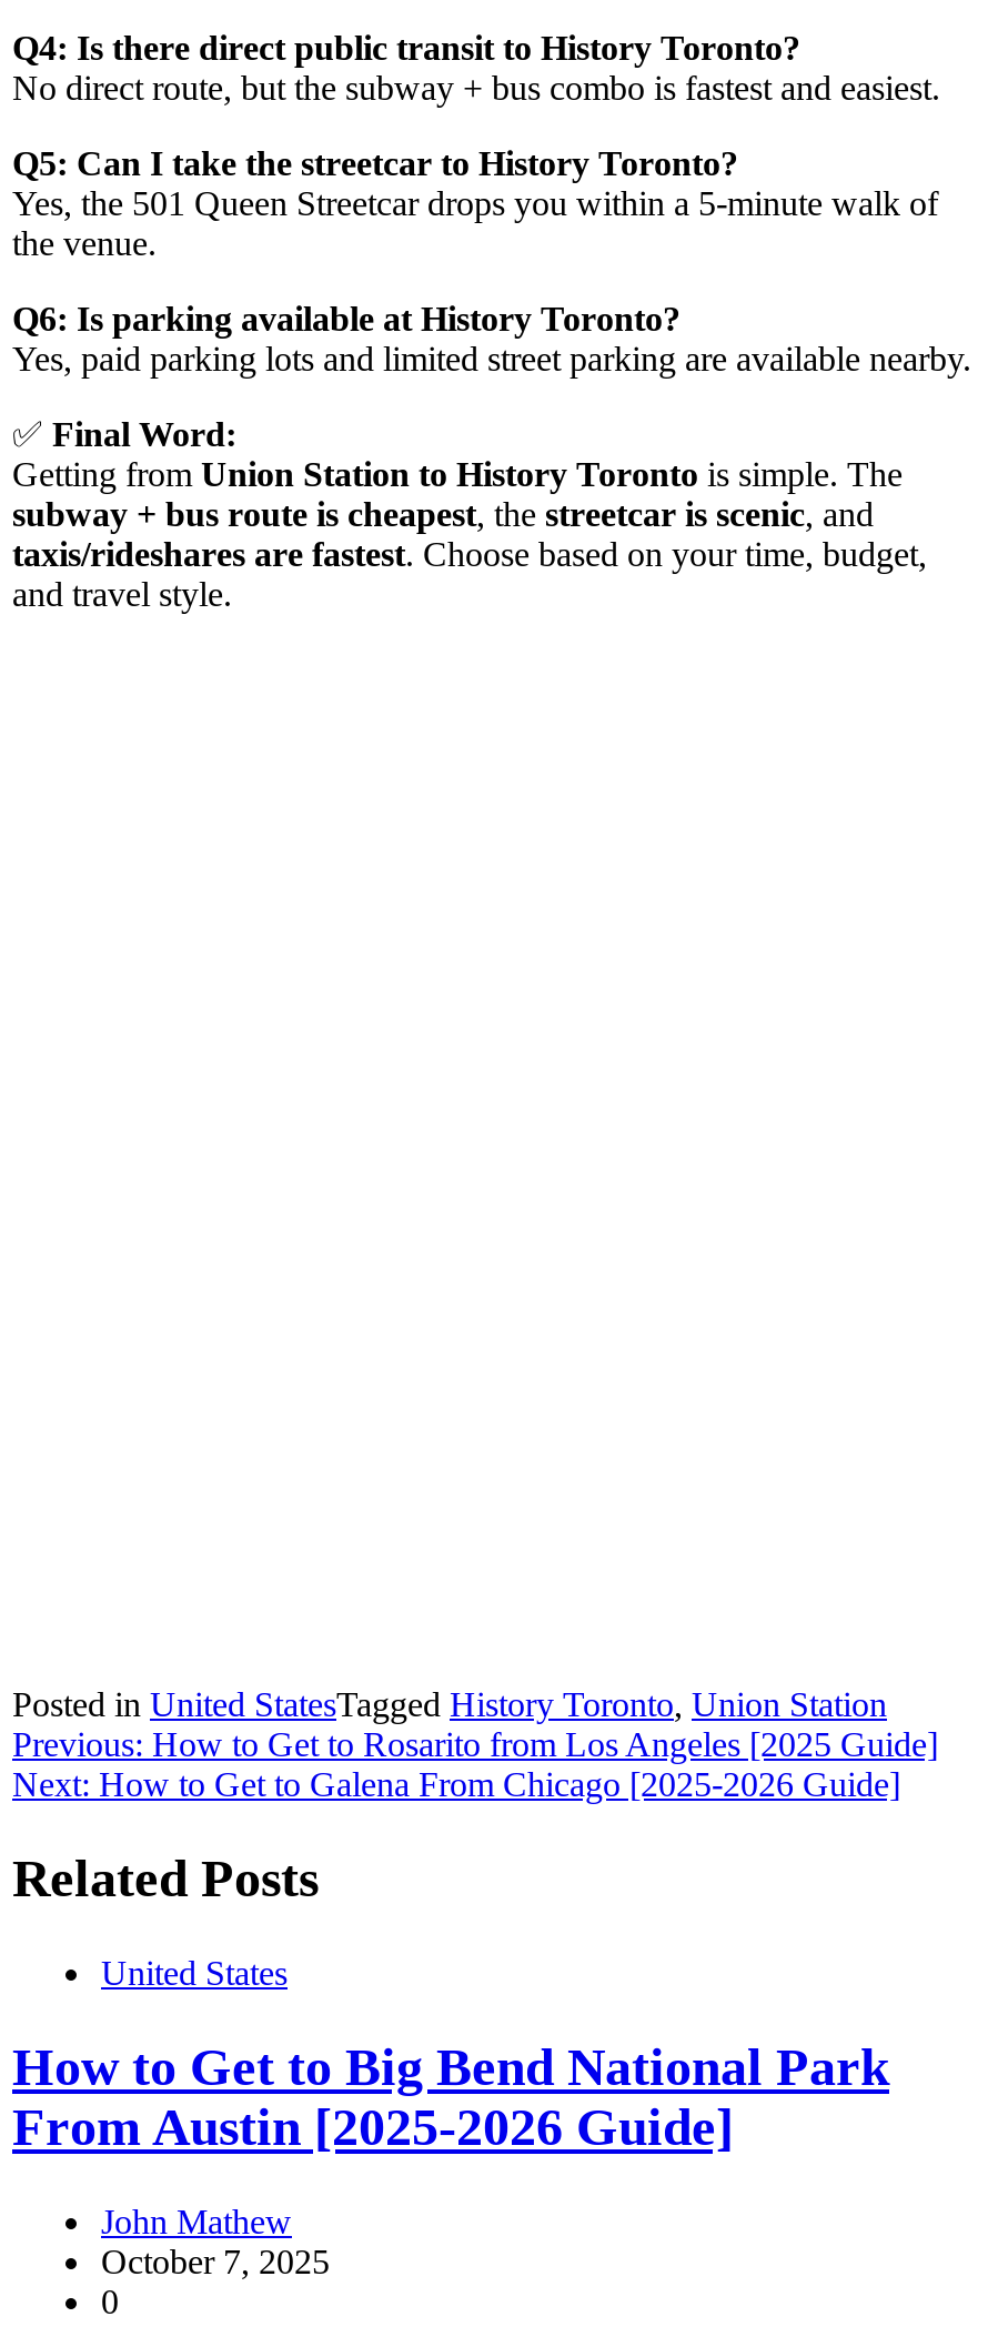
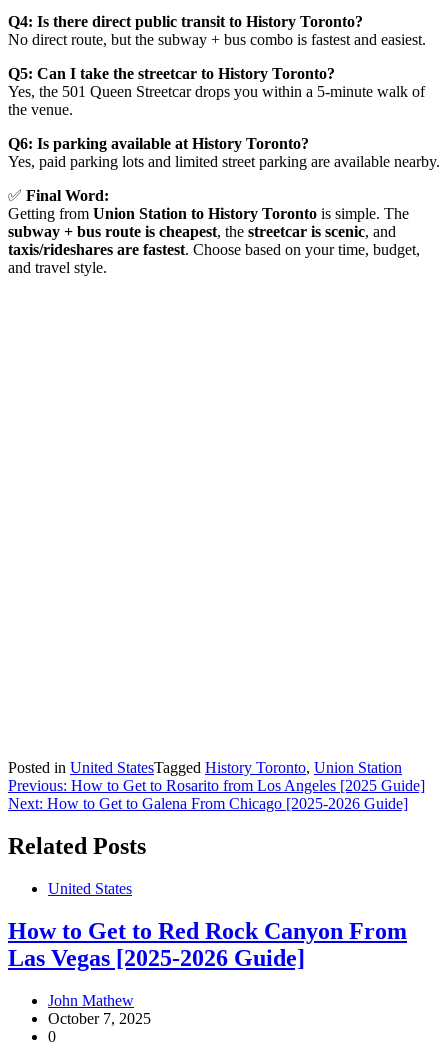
[12,2038,889,2096] How to Get to Big Bend National Park -> [8,918,407,944] How to Get to Red Rock Canyon From
[12,2098,734,2156] From Austin [2025-2026 Guide] -> [8,945,305,971] Las Vegas [2025-2026 Guide]

